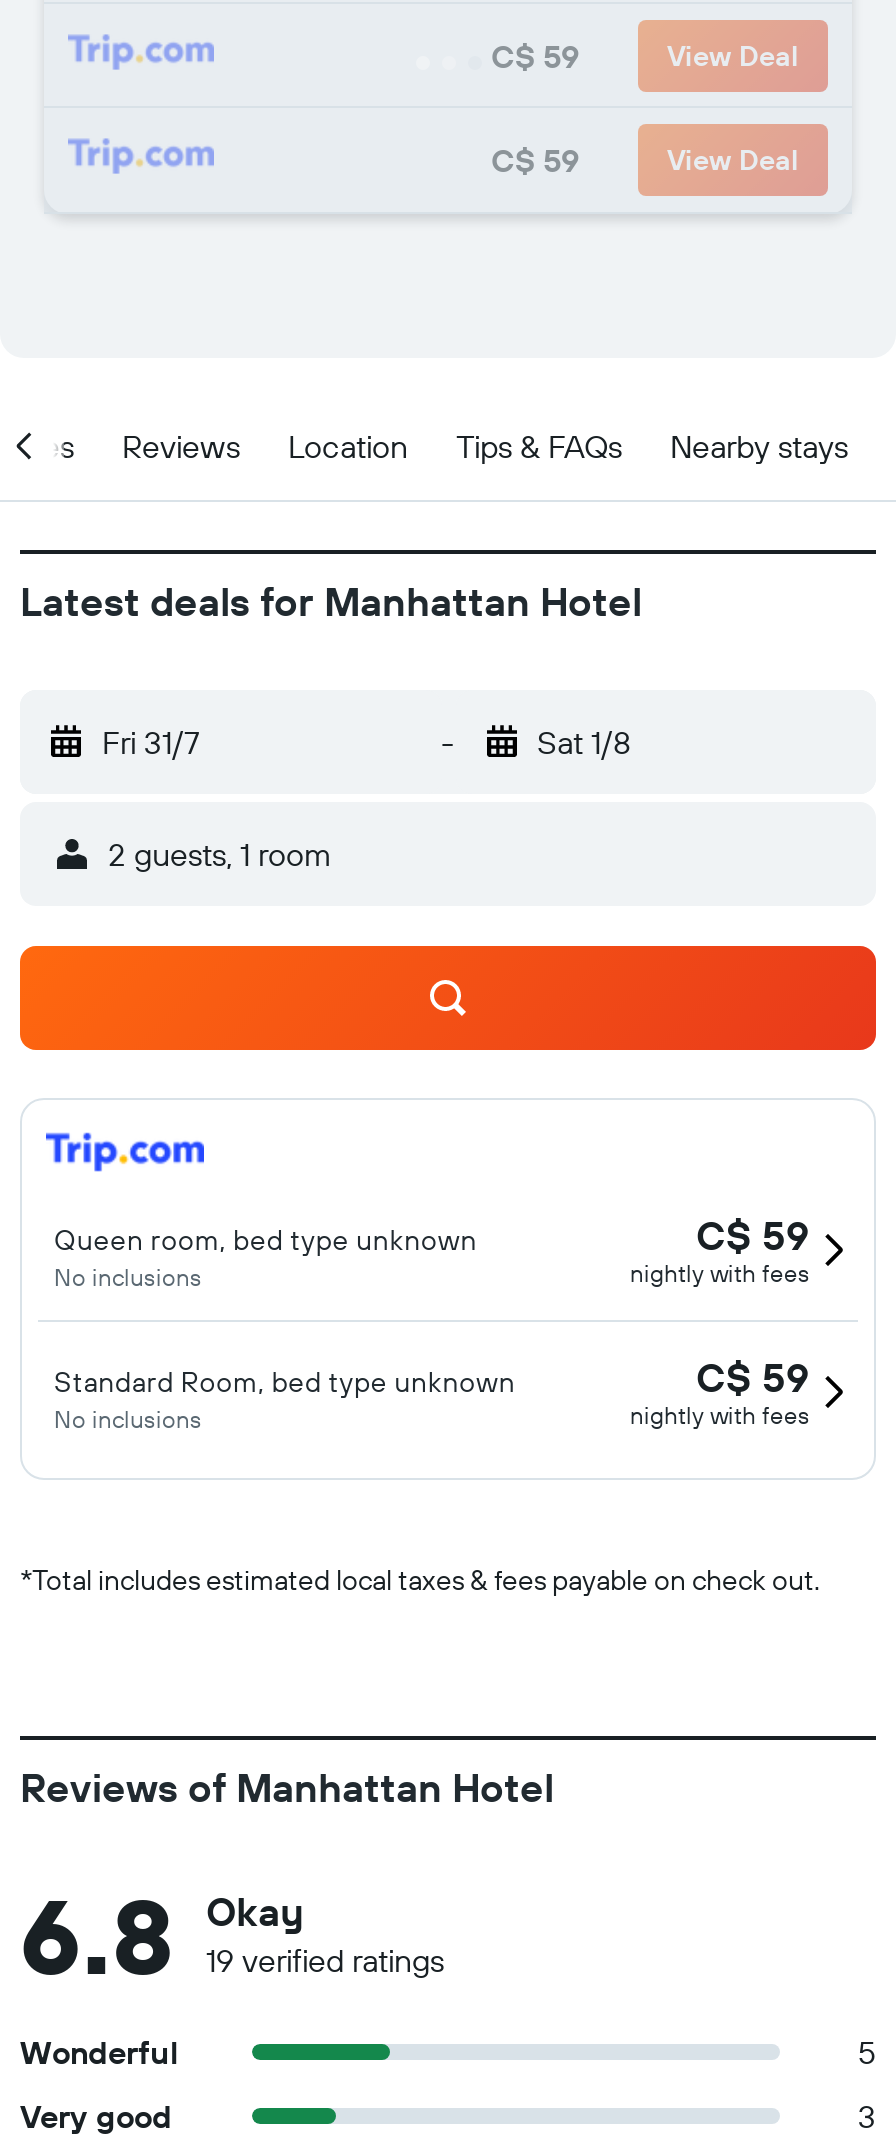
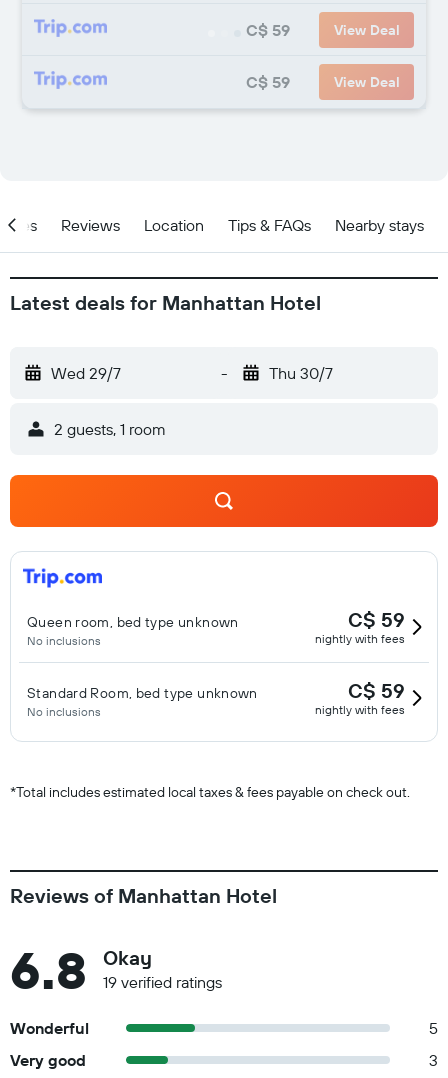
[102,722,200,762] Fri 31/7 -> [51,363,121,383] Wed 29/7
[537,722,631,762] Sat 1/8 -> [268,363,332,383] Thu 30/7

